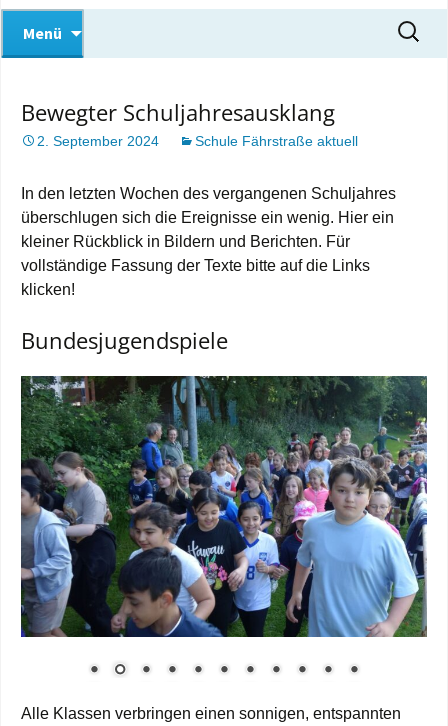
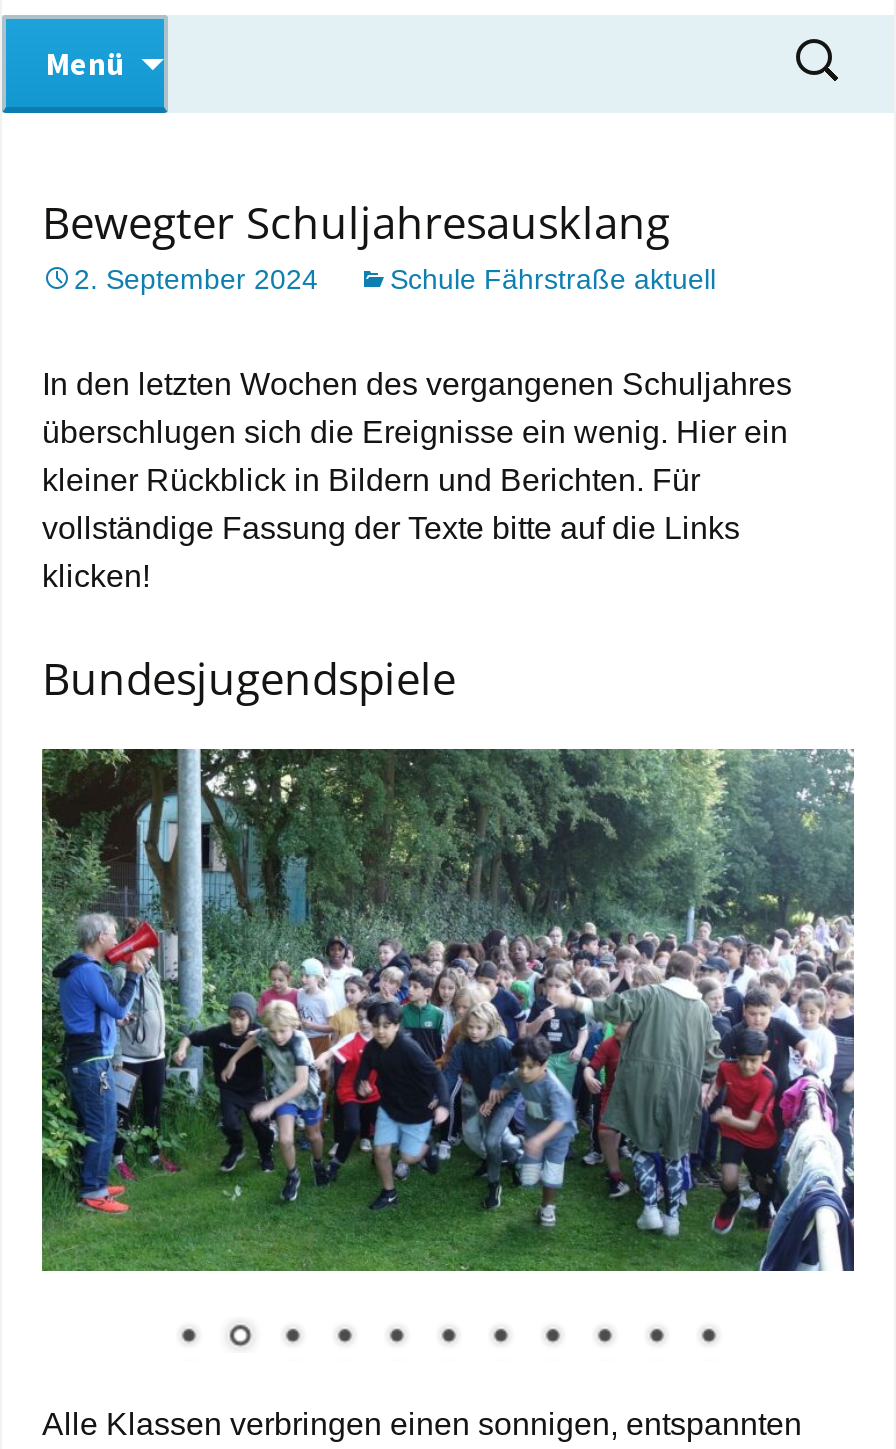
[20,375,428,638] [image] -> [40,747,856,1273] [image]

